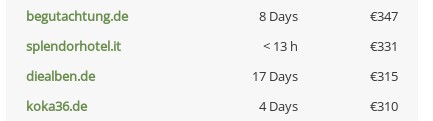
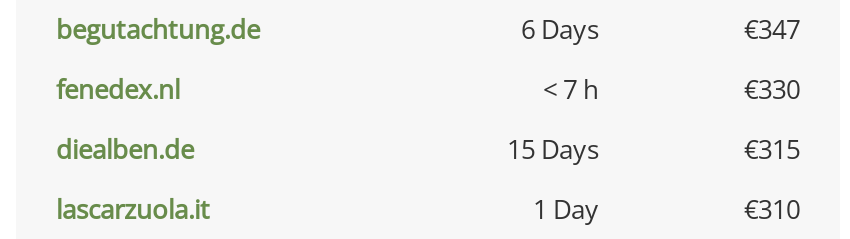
[258,7,297,25] 8 Days -> [521,11,599,47] 6 Days
[26,37,398,55] splendorhotel.it | < 13 h | €331 -> [56,71,800,107] fenedex.nl | < 7 h | €330
[251,67,297,85] 17 Days -> [507,131,599,167] 15 Days
[26,97,297,115] koka36.de | 4 Days -> [56,191,599,227] lascarzuola.it | 1 Day

